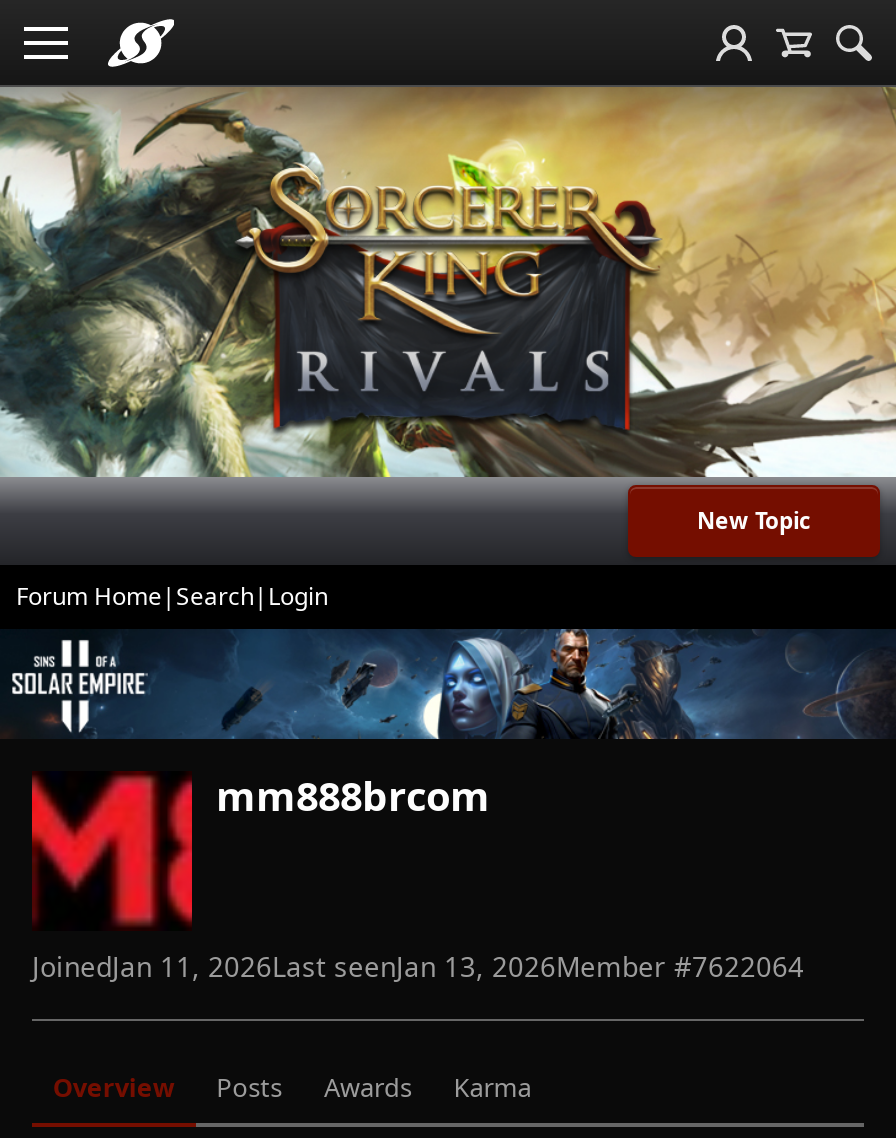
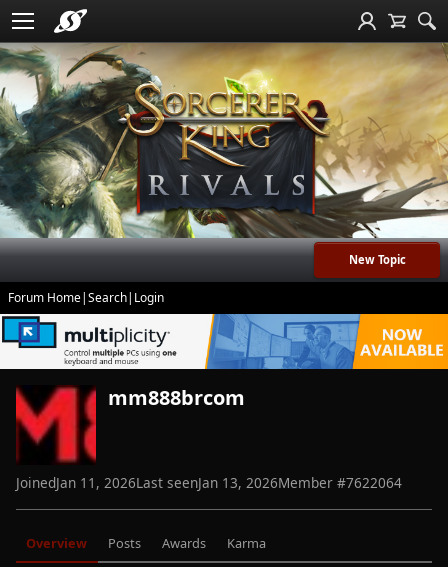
[6,629,890,741] [image] -> [3,313,445,370] [image]

